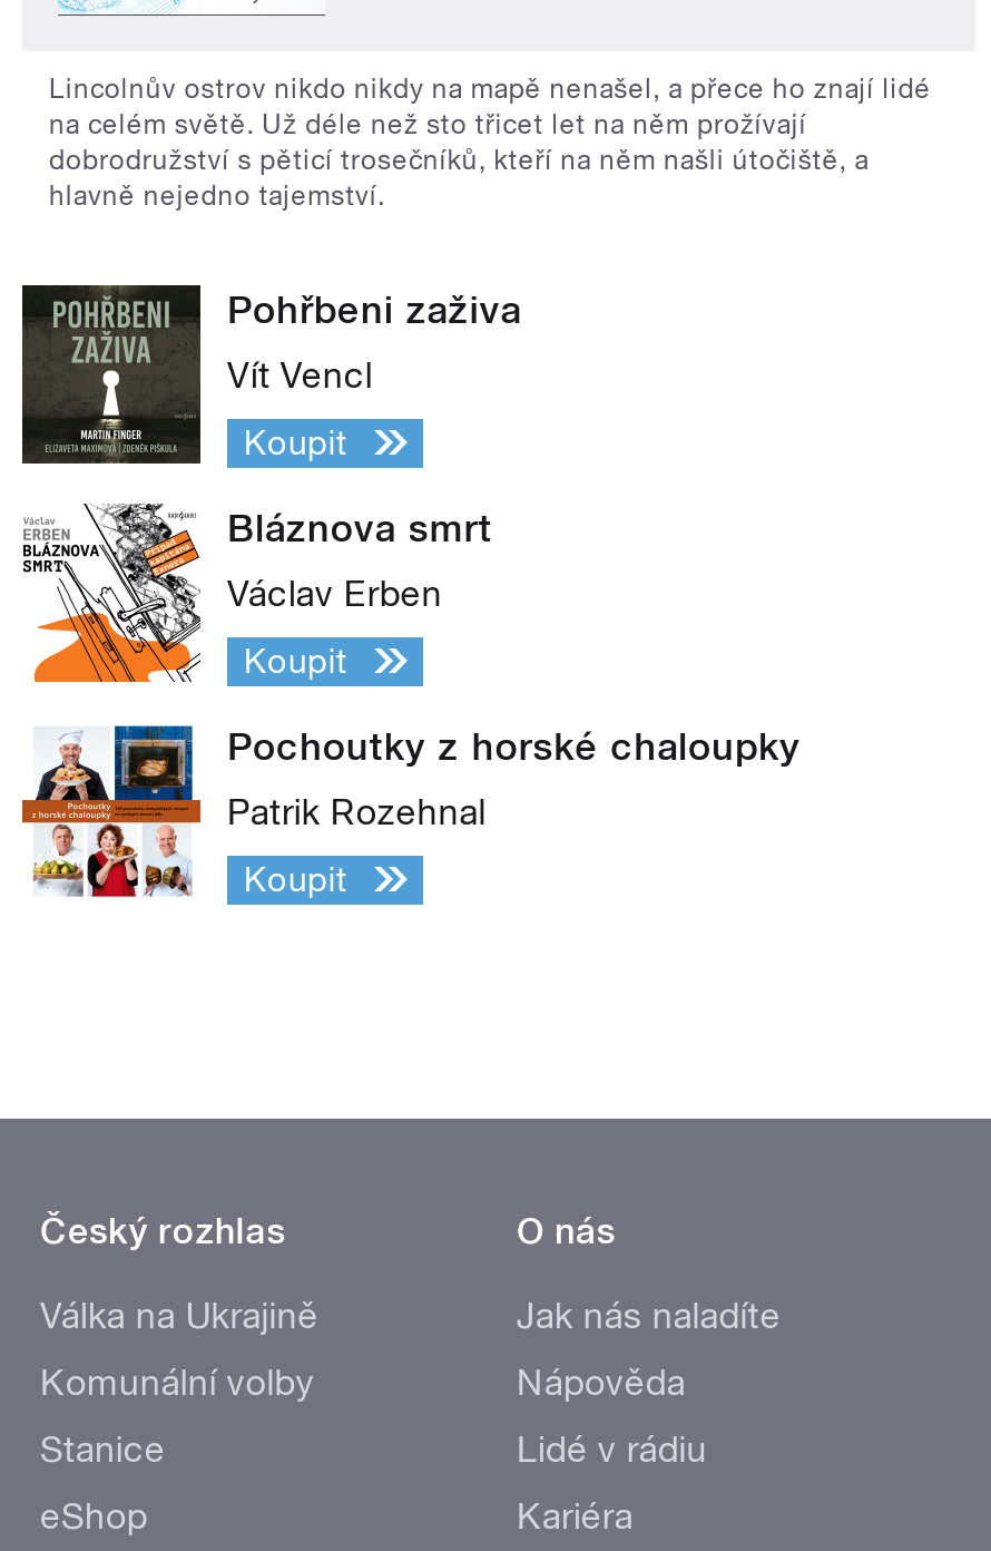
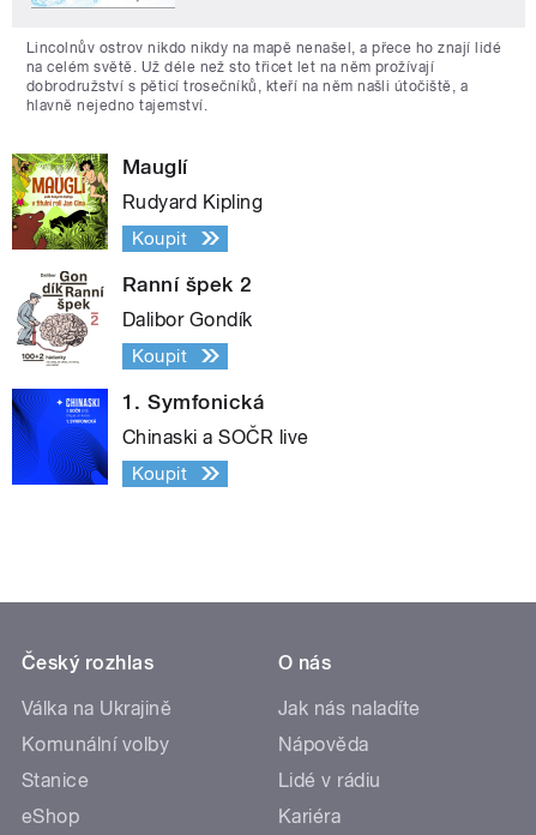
[20,283,522,466] [image] | Pohřbeni zaživa -> [11,152,188,251] [image] | Mauglí
[227,354,373,396] Vít Vencl -> [122,191,263,213] Rudyard Kipling
[20,501,493,684] [image] | Bláznova smrt -> [12,271,253,367] [image] | Ranní špek 2
[227,572,443,615] Václav Erben -> [122,308,253,331] Dalibor Gondík
[20,722,801,900] [image] | Pochoutky z horské chaloupky -> [11,388,264,486] [image] | 1. Symfonická
[227,791,486,833] Patrik Rozehnal -> [122,426,309,449] Chinaski a SOČR live

